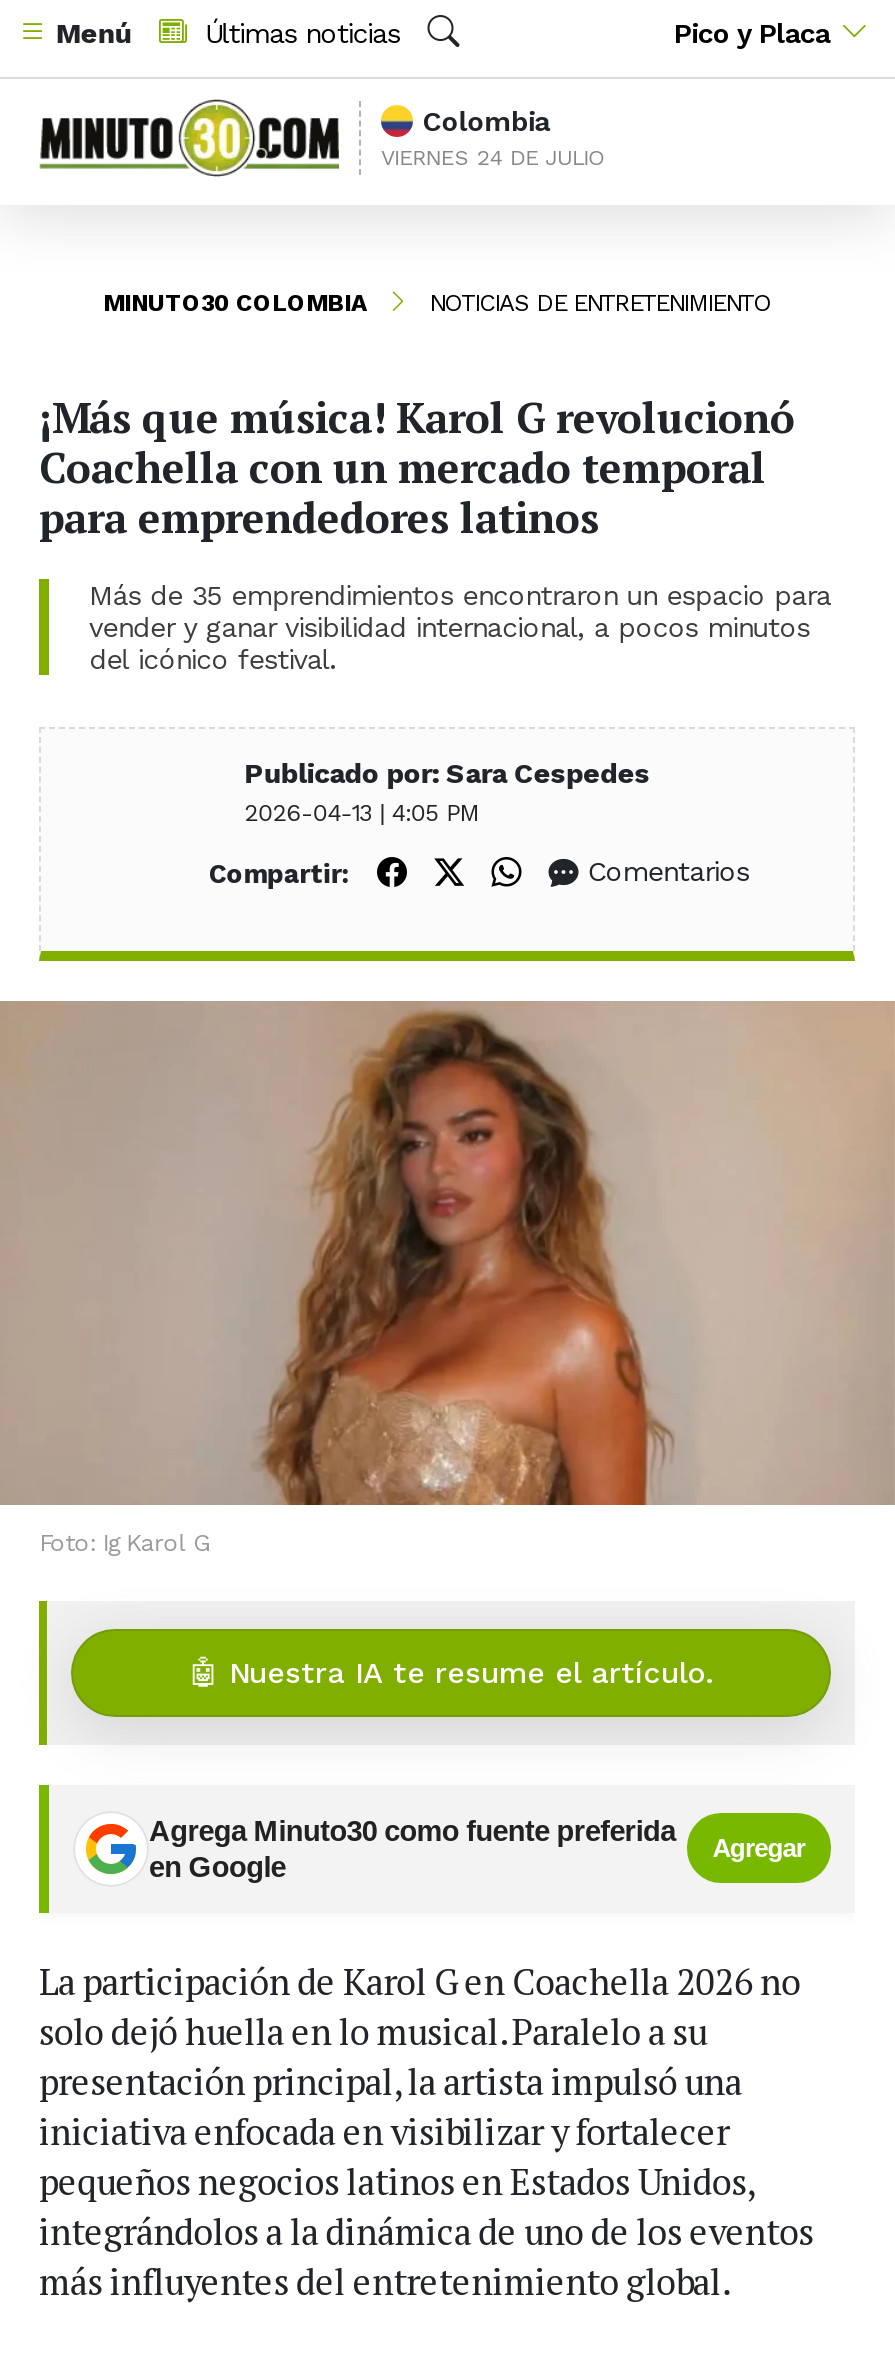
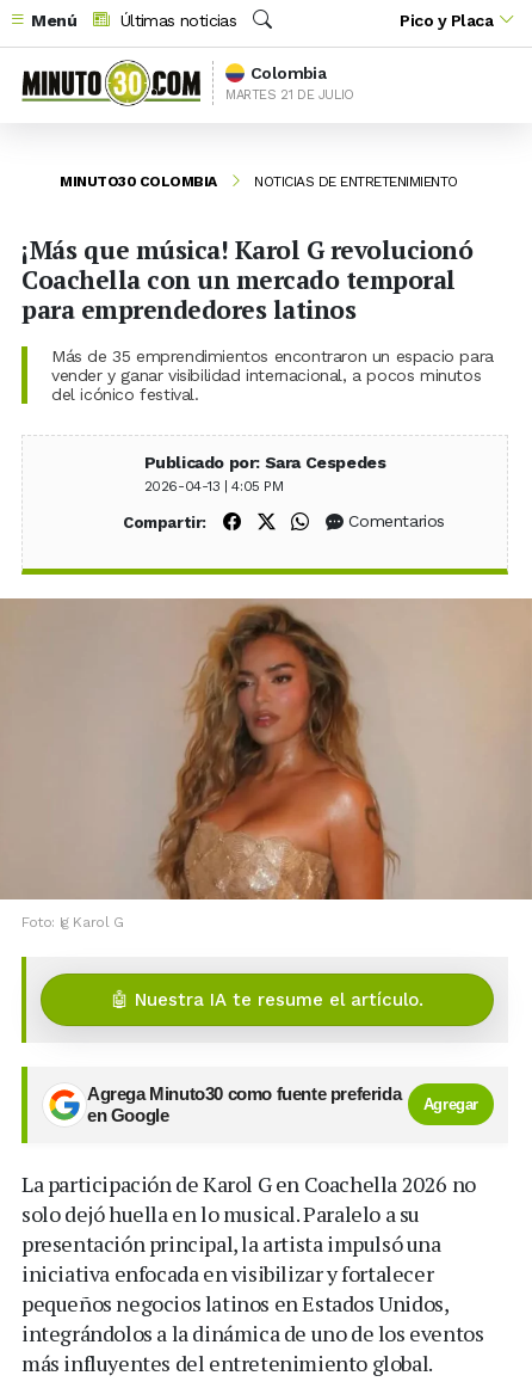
[381,145,606,171] VIERNES 24 DE JULIO -> [225,87,354,103] MARTES 21 DE JULIO

